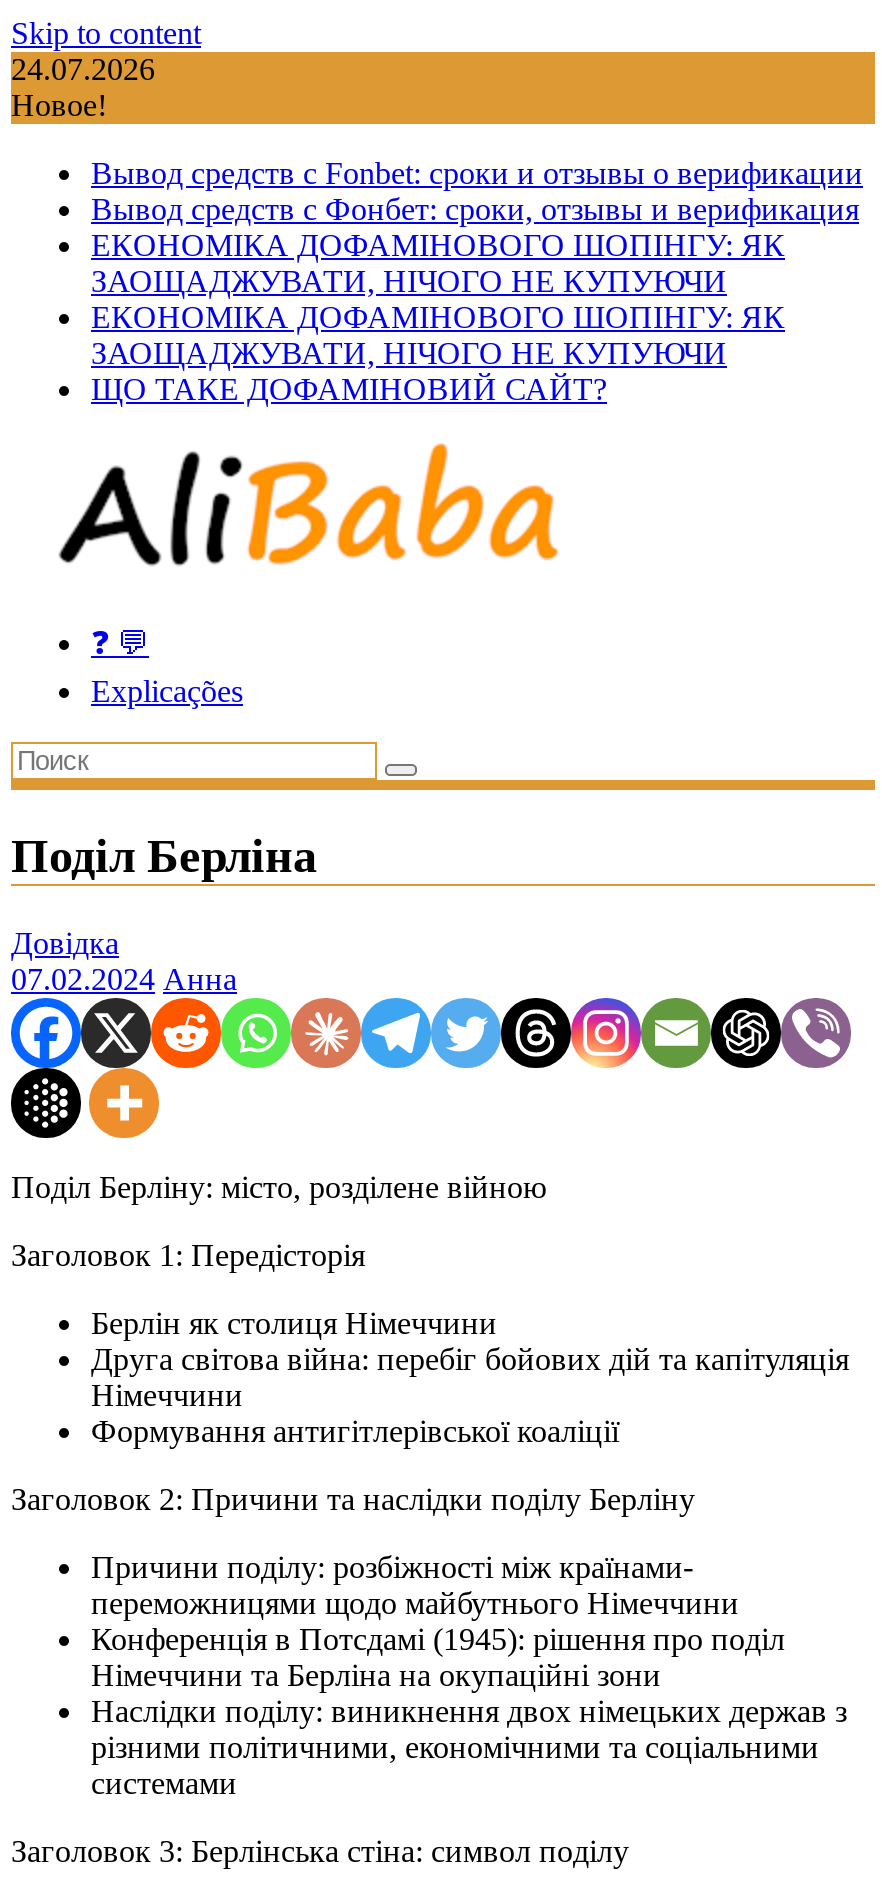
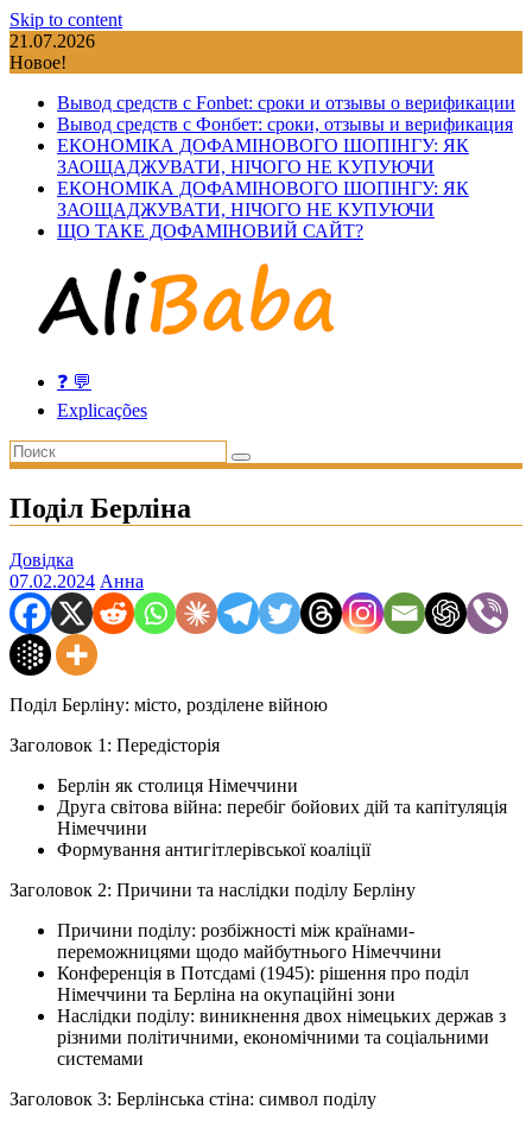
[11,52,155,86] 24.07.2026 -> [9,31,95,51] 21.07.2026

